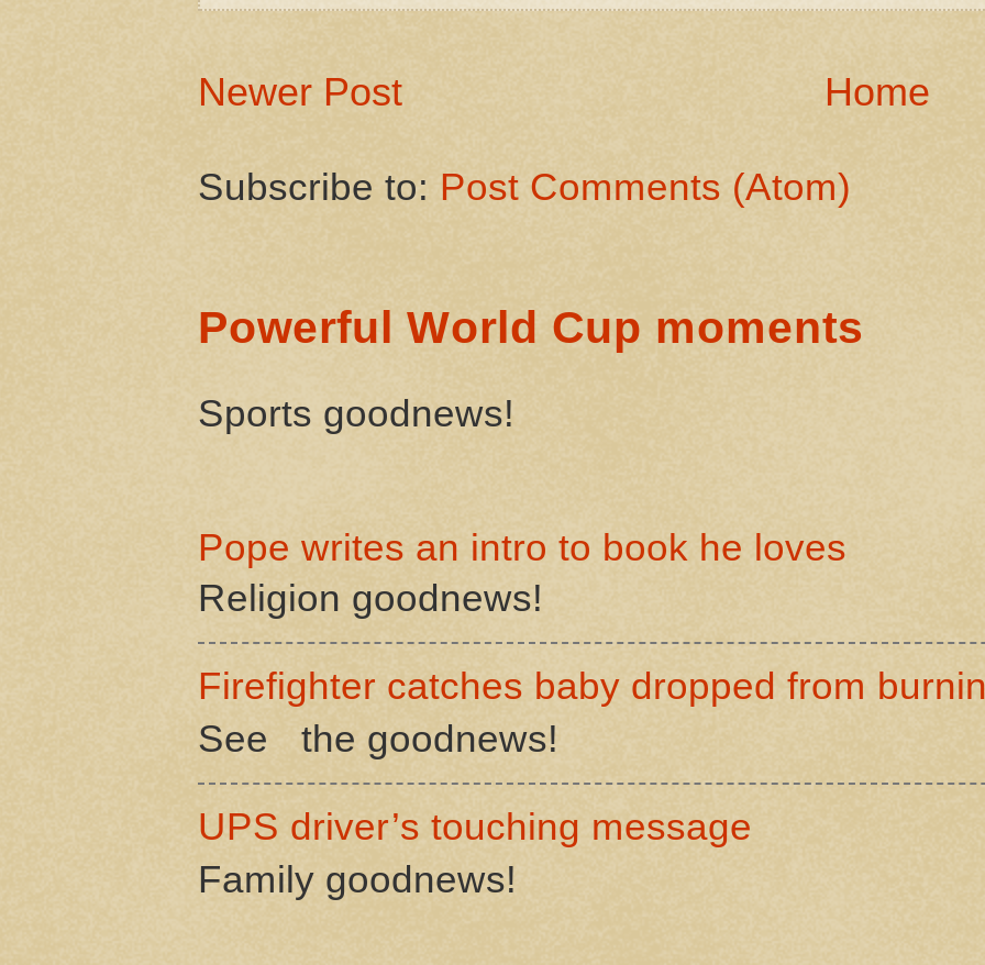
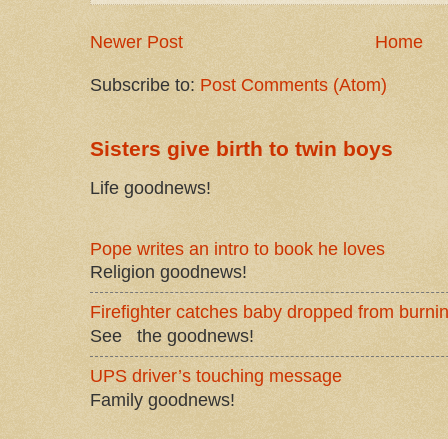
[198,301,864,352] Powerful World Cup moments -> [90,137,393,160] Sisters give birth to twin boys
[198,391,514,435] Sports goodnews! -> [90,178,211,198] Life goodnews!

